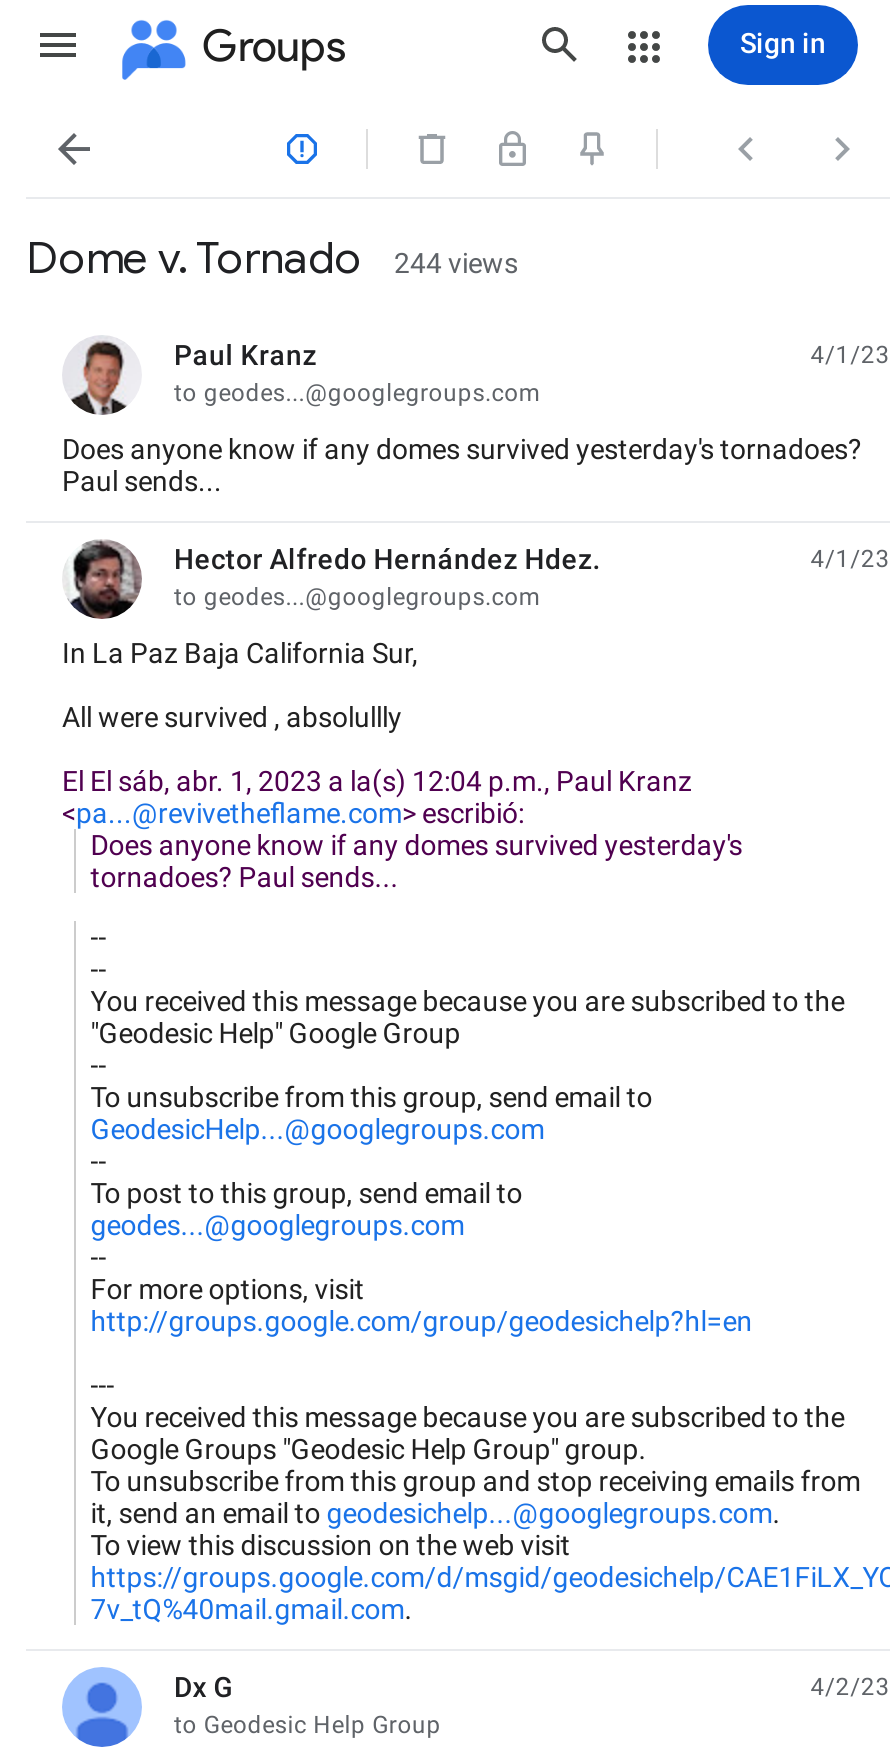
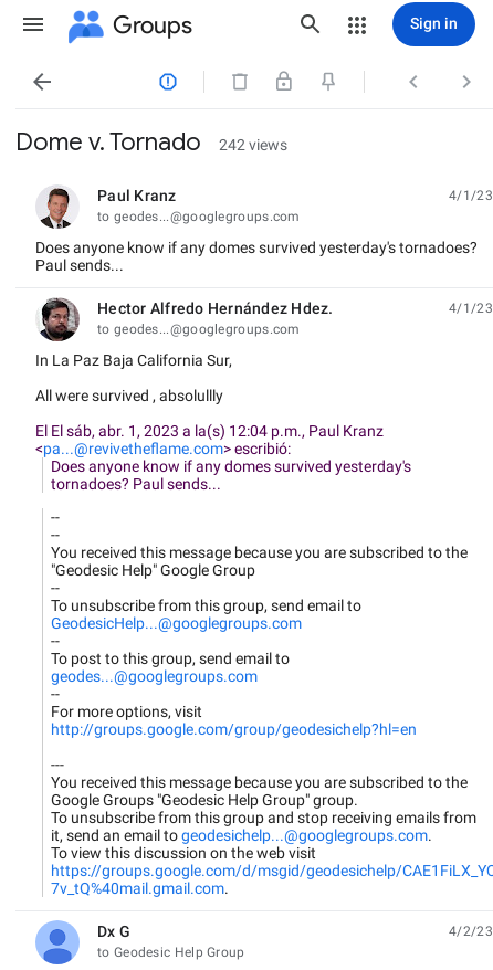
[26,231,518,285] Dome v. Tornado 244 views -> [15,127,287,157] Dome v. Tornado 242 views

